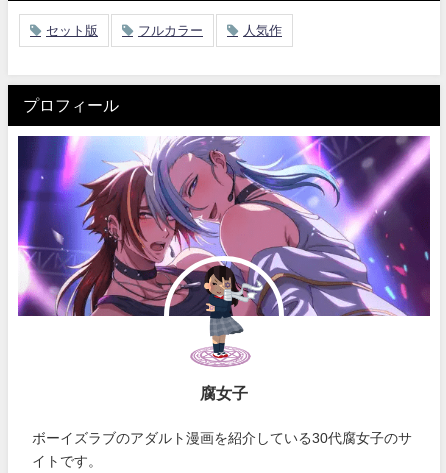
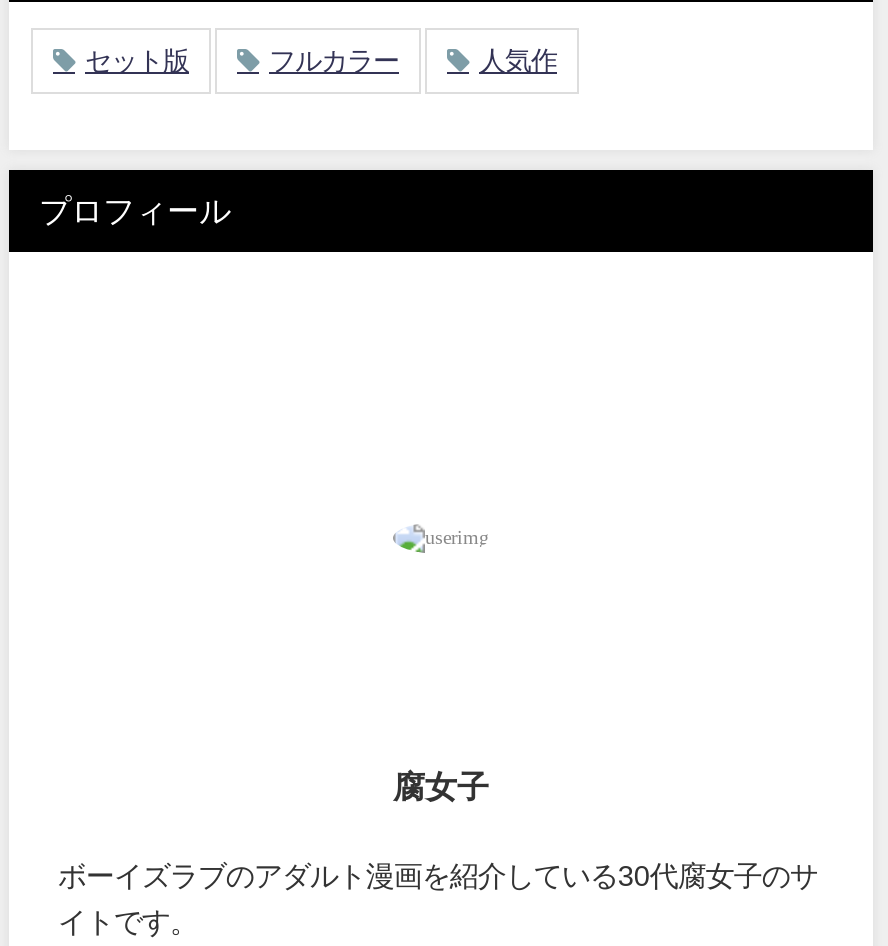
[17,135,431,368] [image] -> none

